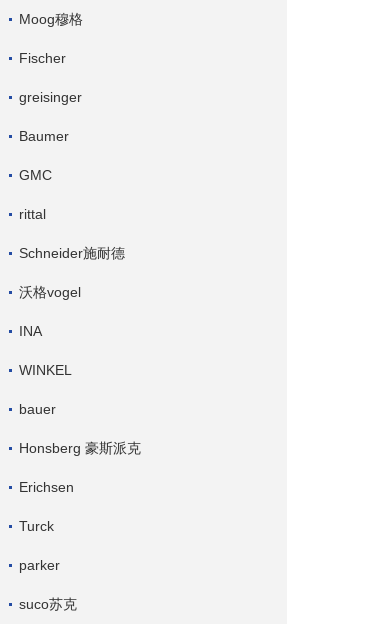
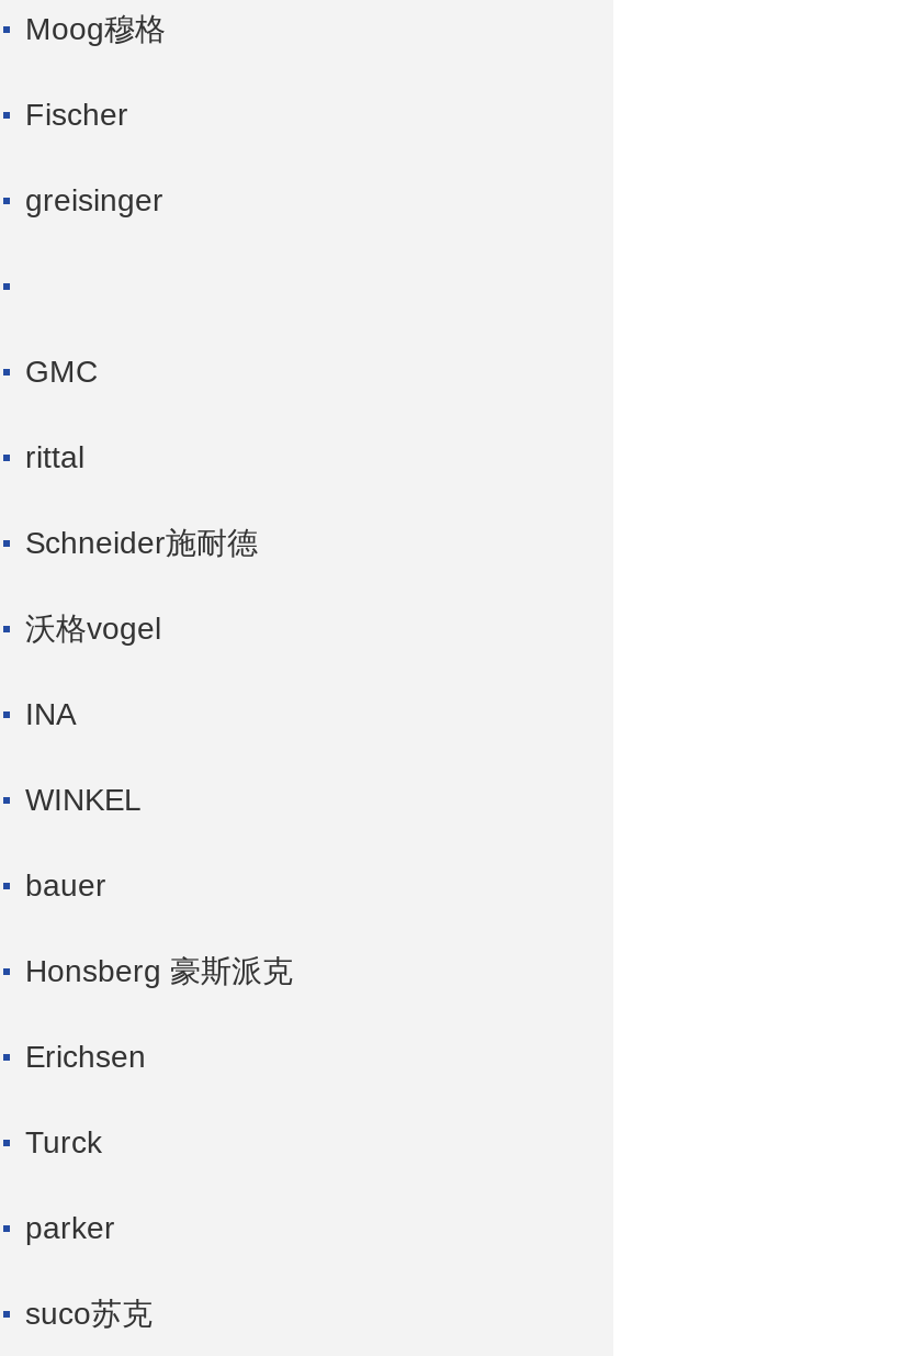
[19,128,69,144] Baumer -> none

